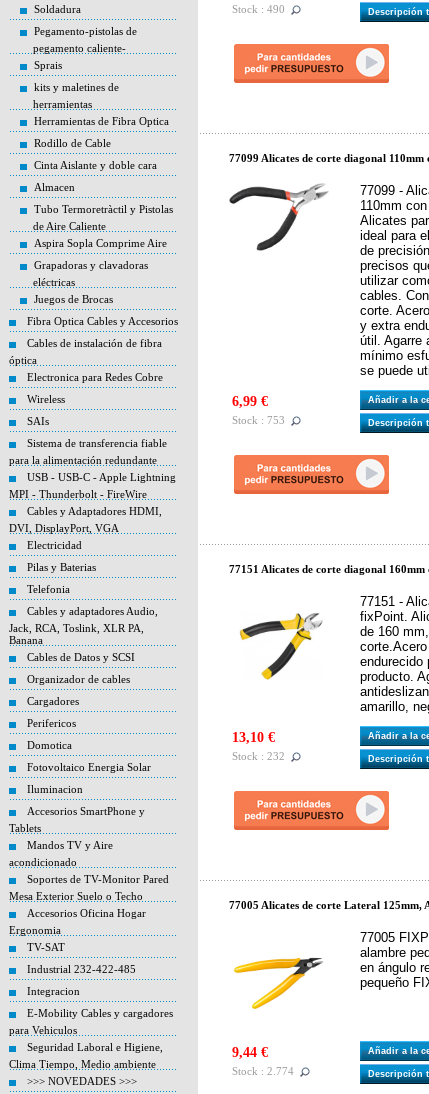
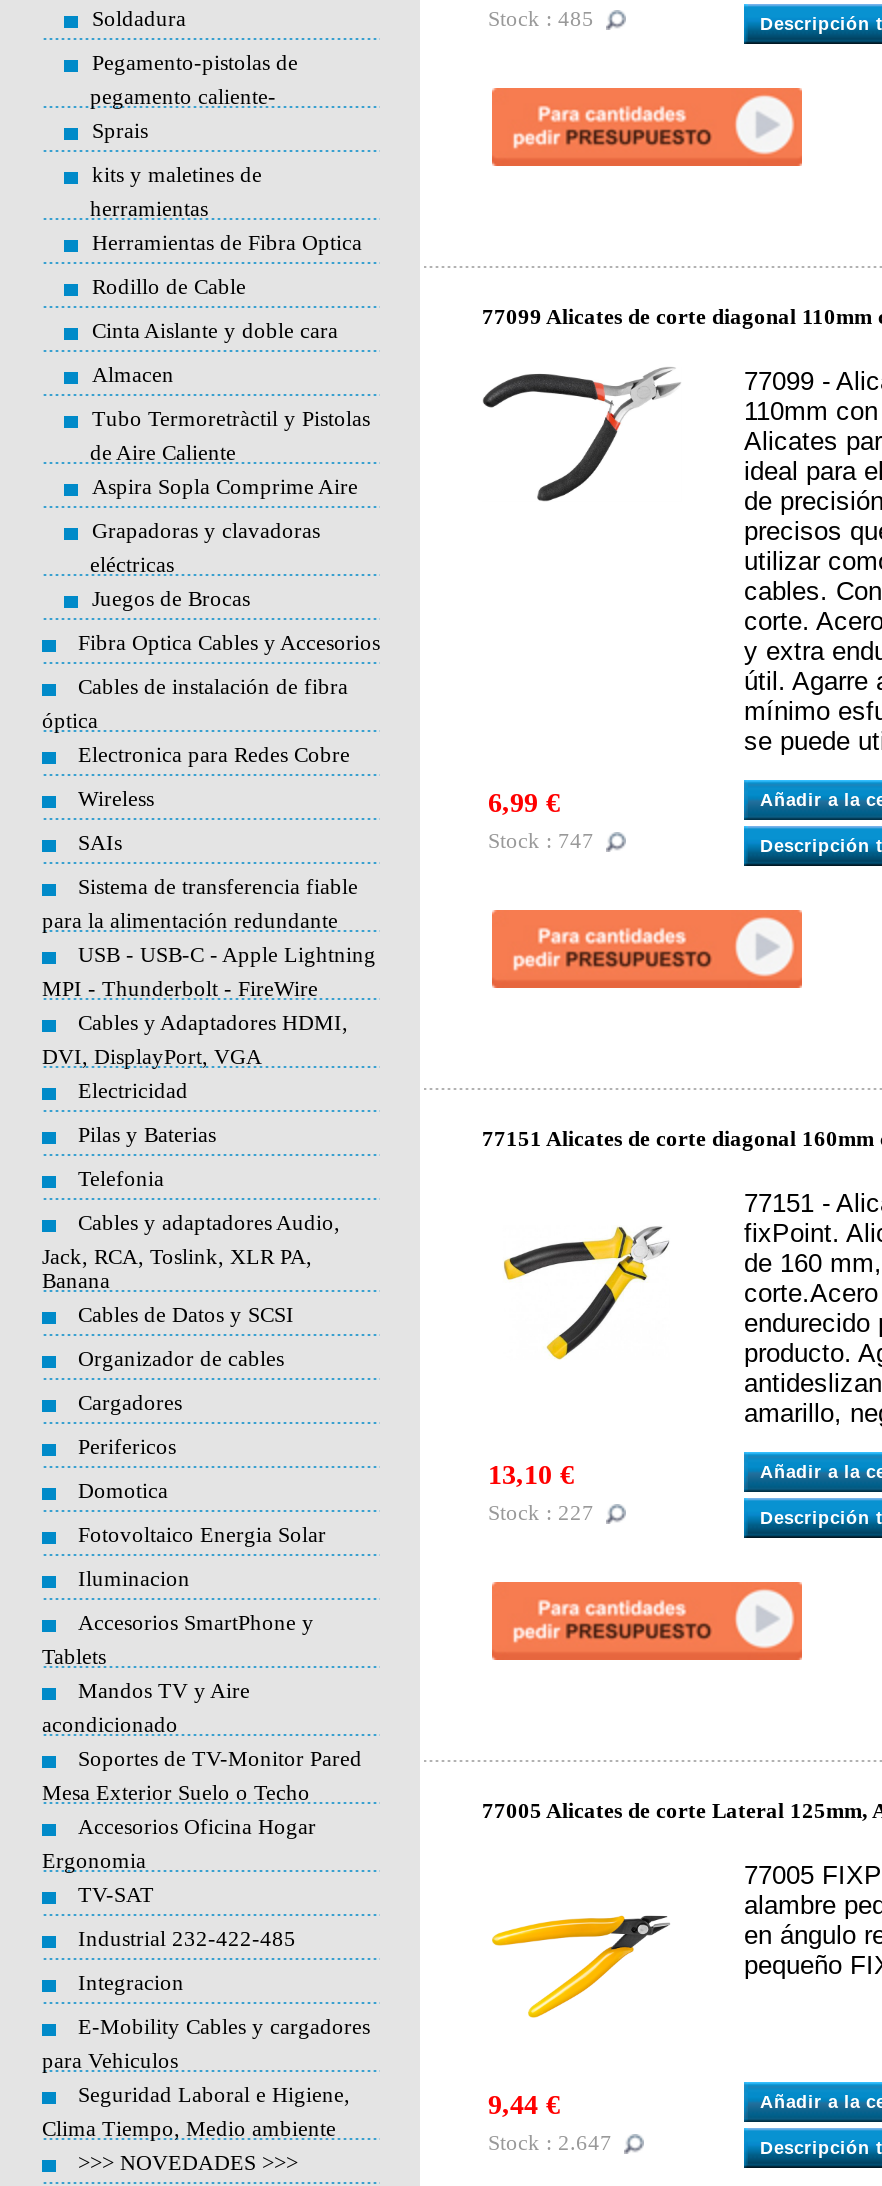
[232,3,285,15] Stock : 490 -> [488,6,594,30] Stock : 485
[232,414,285,426] Stock : 753 -> [488,828,594,852] Stock : 747
[232,750,285,762] Stock : 232 -> [488,1500,594,1524] Stock : 227
[232,1065,294,1077] Stock : 2.774 -> [488,2130,612,2154] Stock : 2.647

